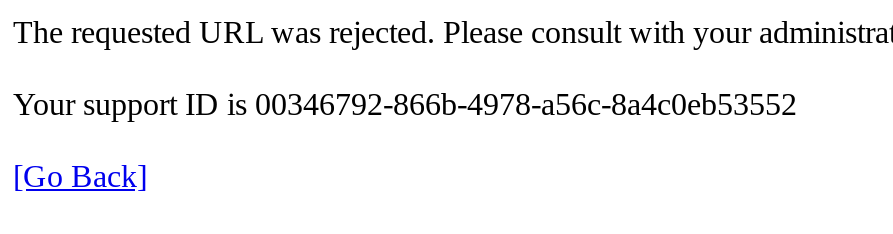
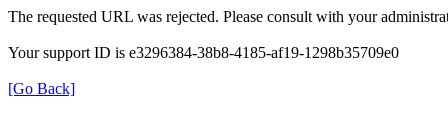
[13,87,797,121] Your support ID is 00346792-866b-4978-a56c-8a4c0eb53552 -> [8,44,399,61] Your support ID is e3296384-38b8-4185-af19-1298b35709e0

